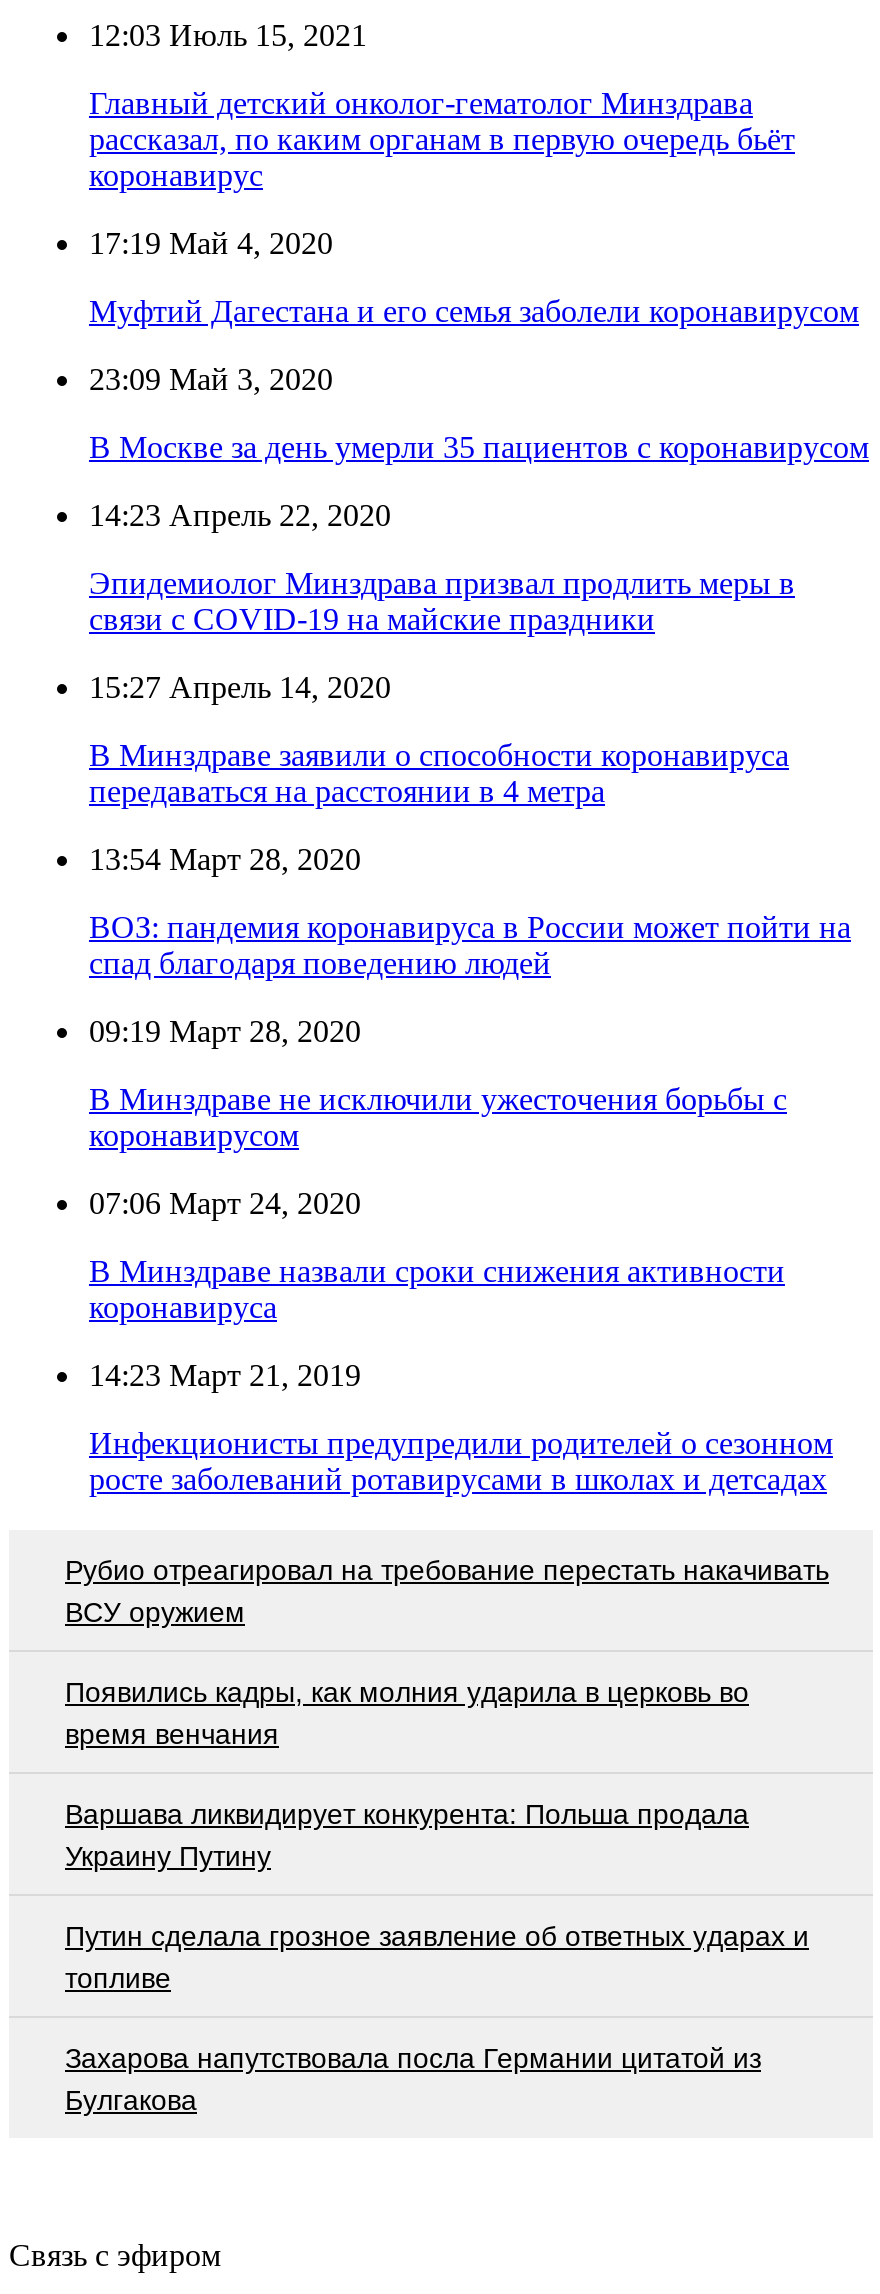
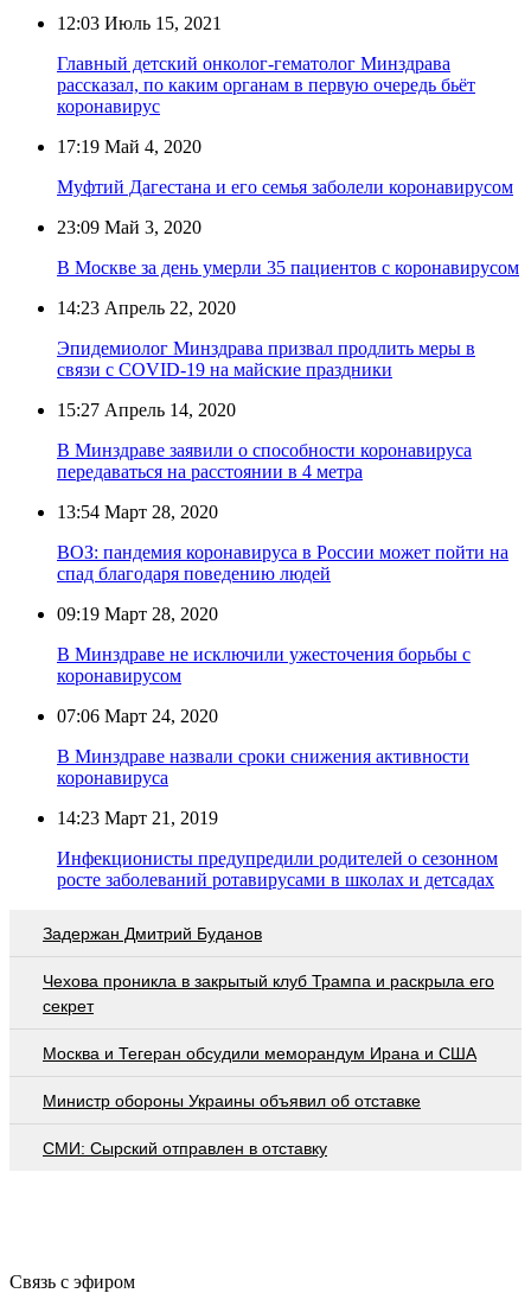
[65,1554,829,1628] Рубио отреагировал на требование перестать накачивать | ВСУ оружием -> [43,924,262,943] Задержан Дмитрий Буданов
[65,1676,749,1750] Появились кадры, как молния ударила в церковь во | время венчания -> [43,971,494,1015] Чехова проникла в закрытый клуб Трампа и раскрыла его | секрет
[65,1798,749,1872] Варшава ликвидирует конкурента: Польша продала | Украину Путину -> [43,1043,476,1062] Москва и Тегеран обсудили меморандум Ирана и США
[65,1920,809,1994] Путин сделала грозное заявление об ответных ударах и | топливе -> [43,1091,421,1110] Министр обороны Украины объявил об отставке
[65,2042,761,2116] Захарова напутствовала посла Германии цитатой из | Булгакова -> [43,1138,327,1157] СМИ: Сырский отправлен в отставку

